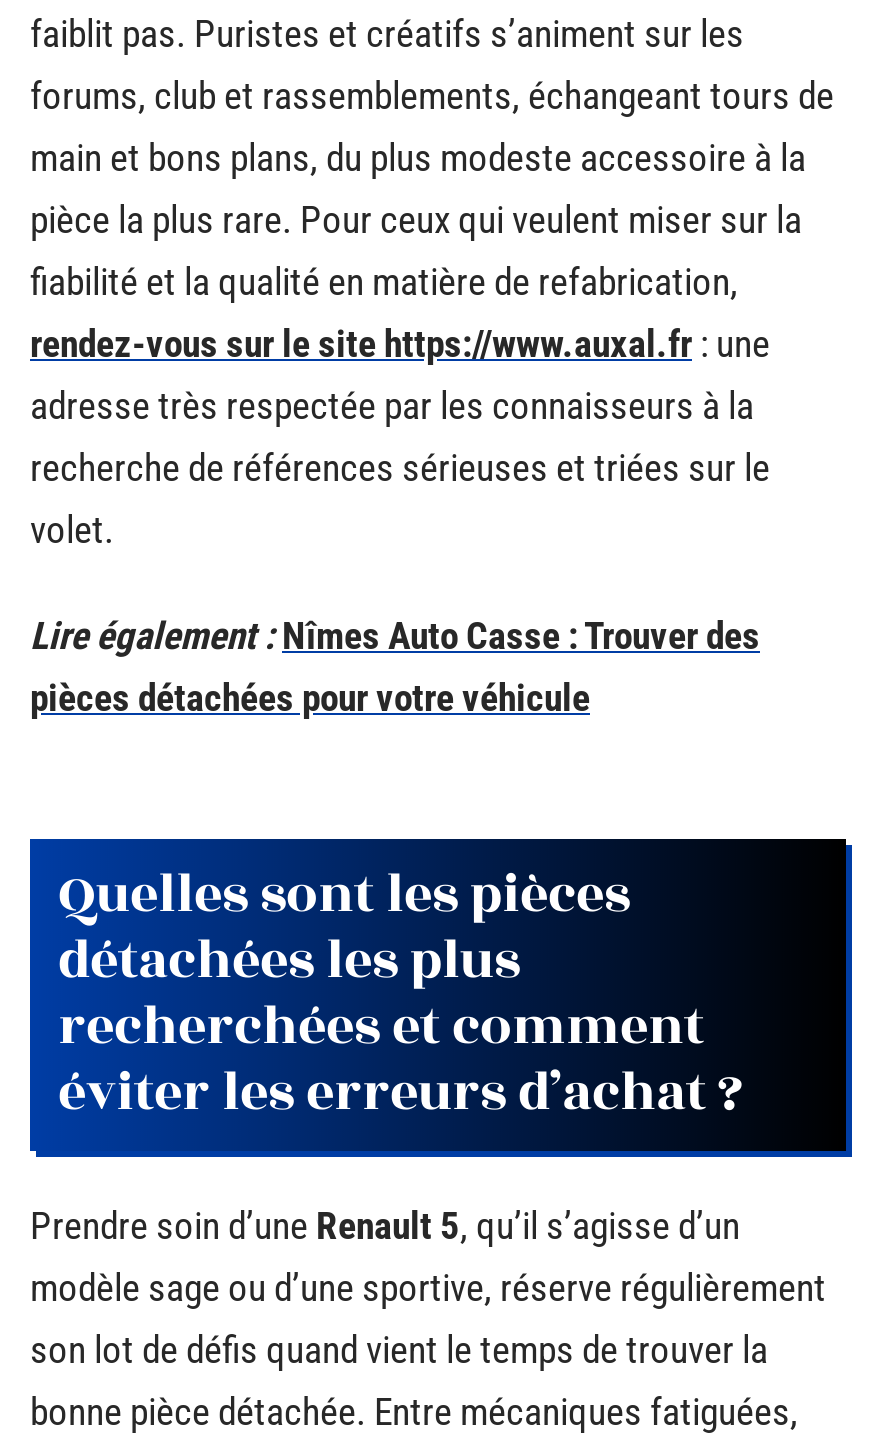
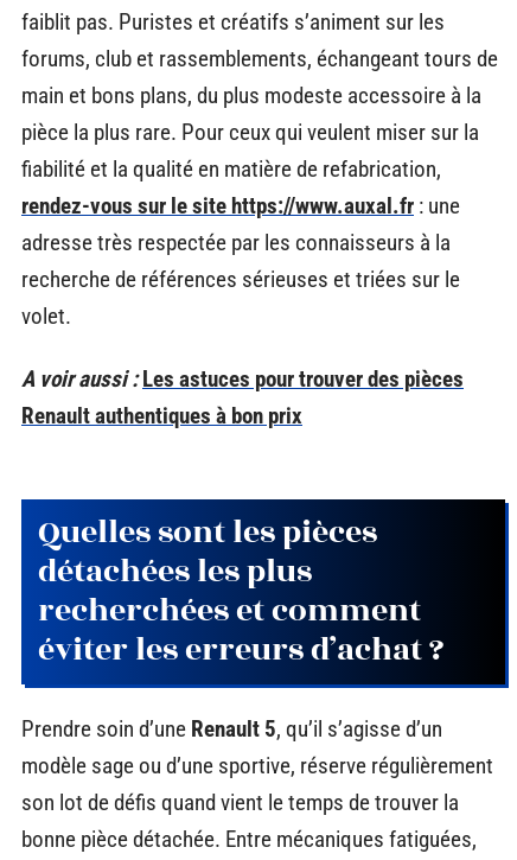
[30,613,760,721] Lire également : Nîmes Auto Casse : Trouver des | pièces détachées pour votre véhicule -> [21,365,464,429] A voir aussi : Les astuces pour trouver des pièces | Renault authentiques à bon prix

